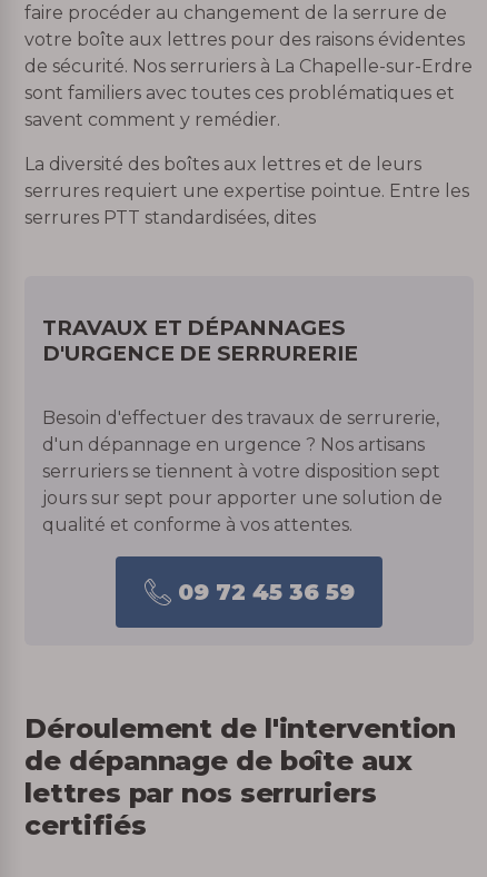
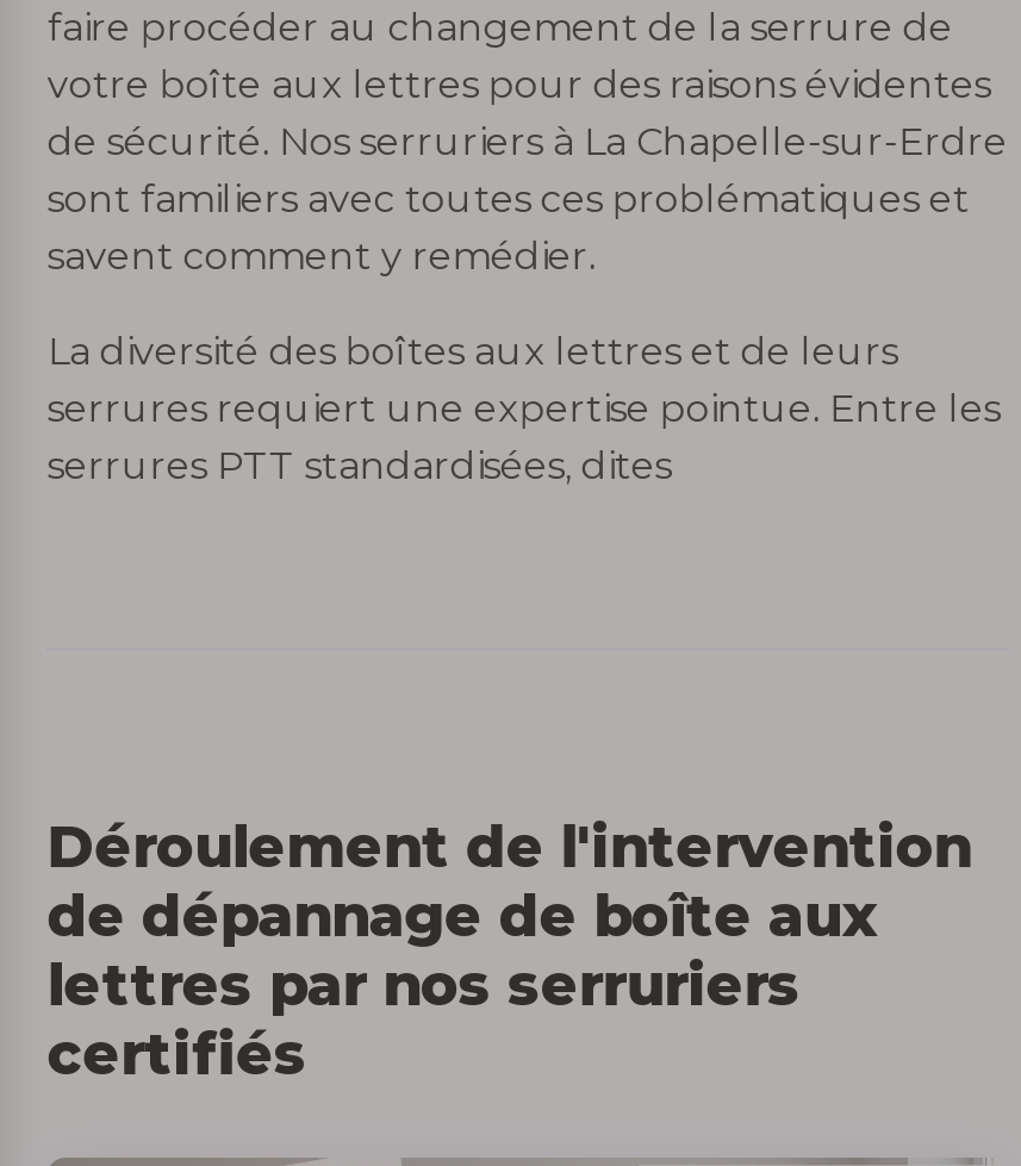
[43,315,443,605] TRAVAUX ET DÉPANNAGES | D'URGENCE DE SERRURERIE | Besoin d'effectuer des travaux de serrurerie, | d'un dépannage en urgence ? Nos artisans | serruriers se tiennent à votre disposition sept | jours sur sept pour apporter une solution de | qualité et conforme à vos attentes. | 09 72 45 36 59 -> none

